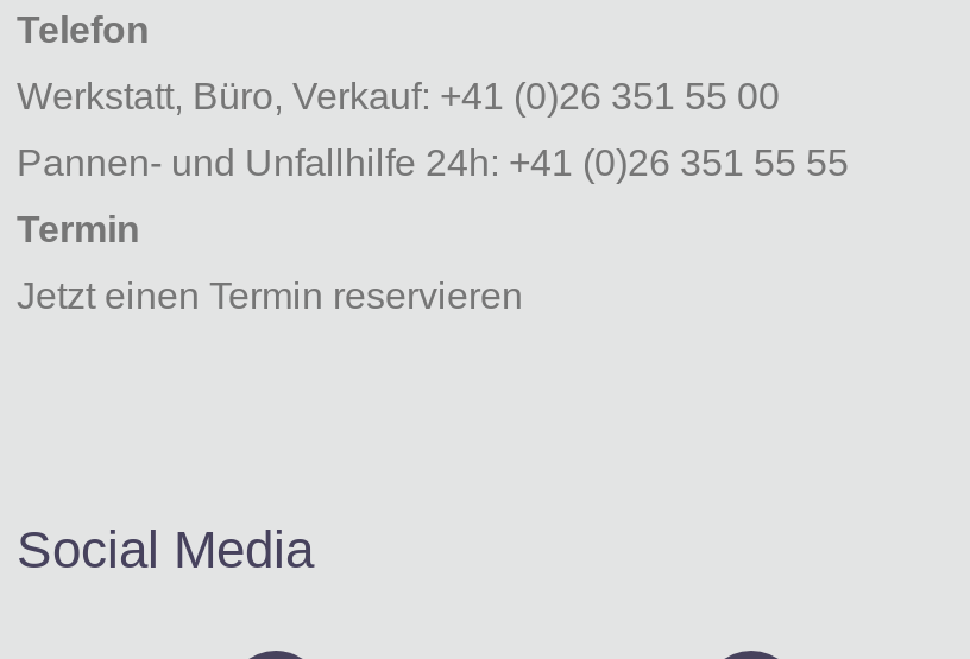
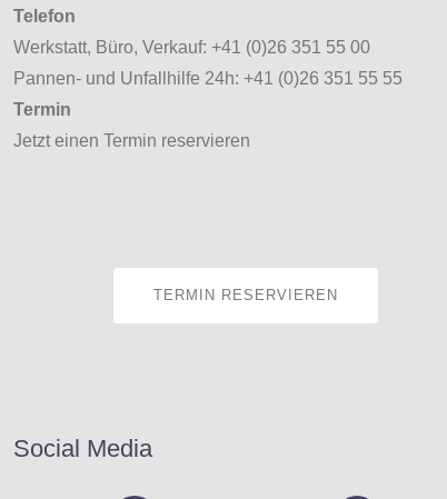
none -> [153,287,338,303] TERMIN RESERVIEREN

